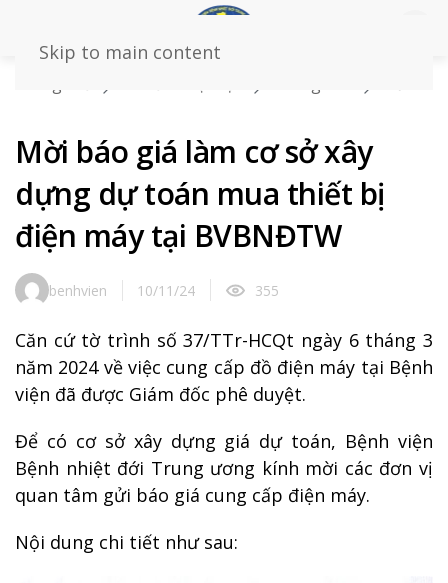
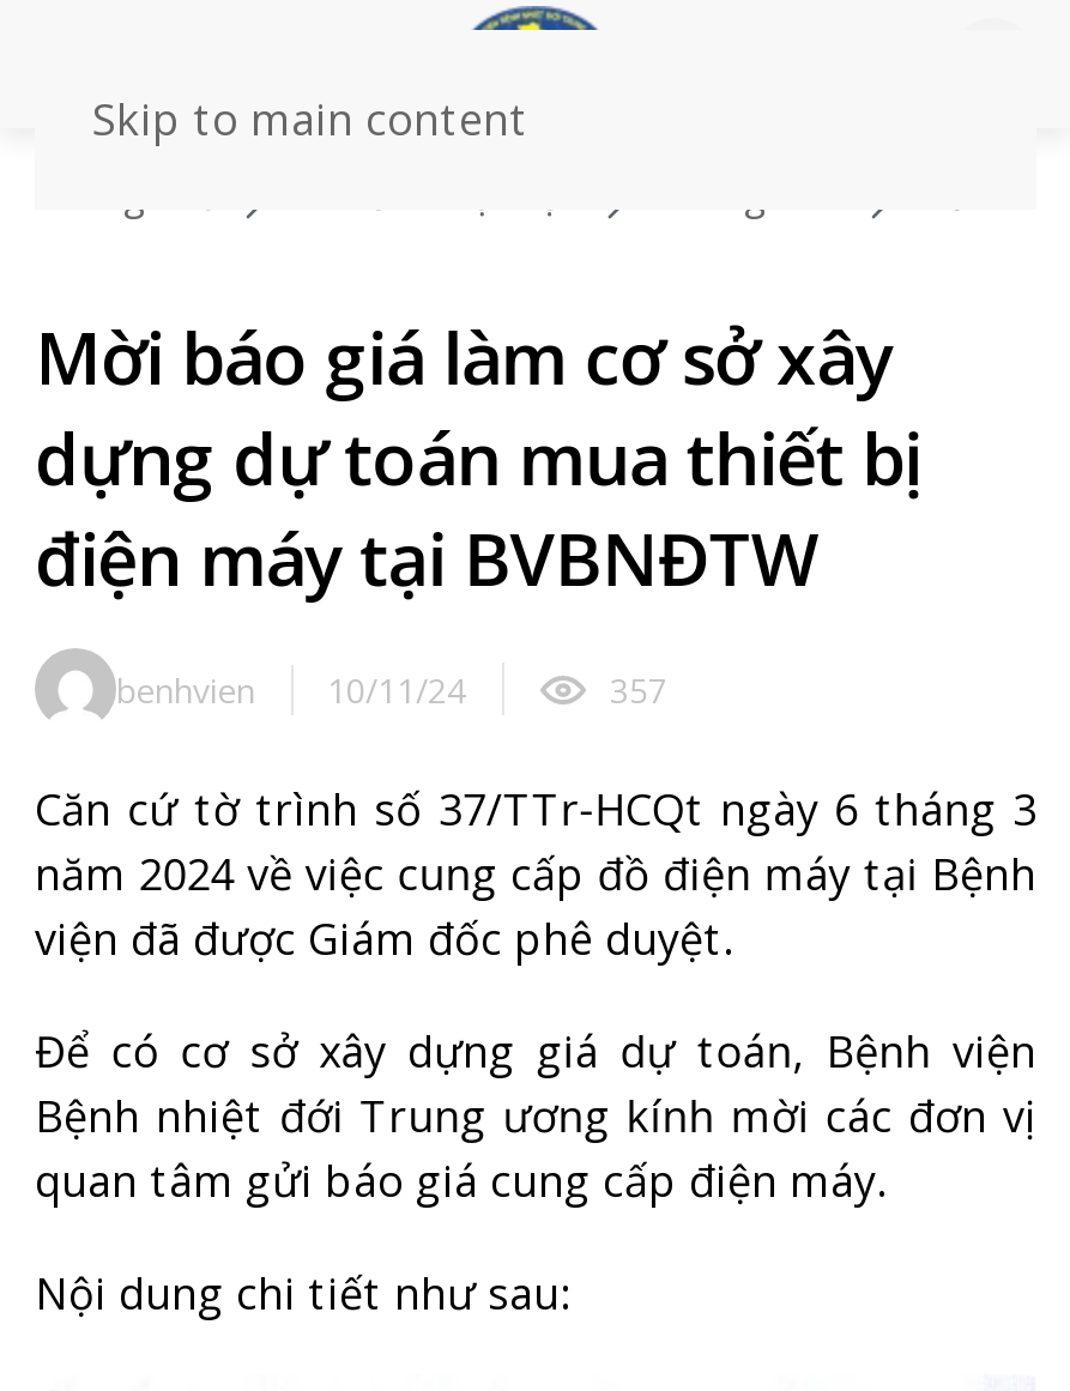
[255,281,279,300] 355 -> [610,668,667,714] 357

